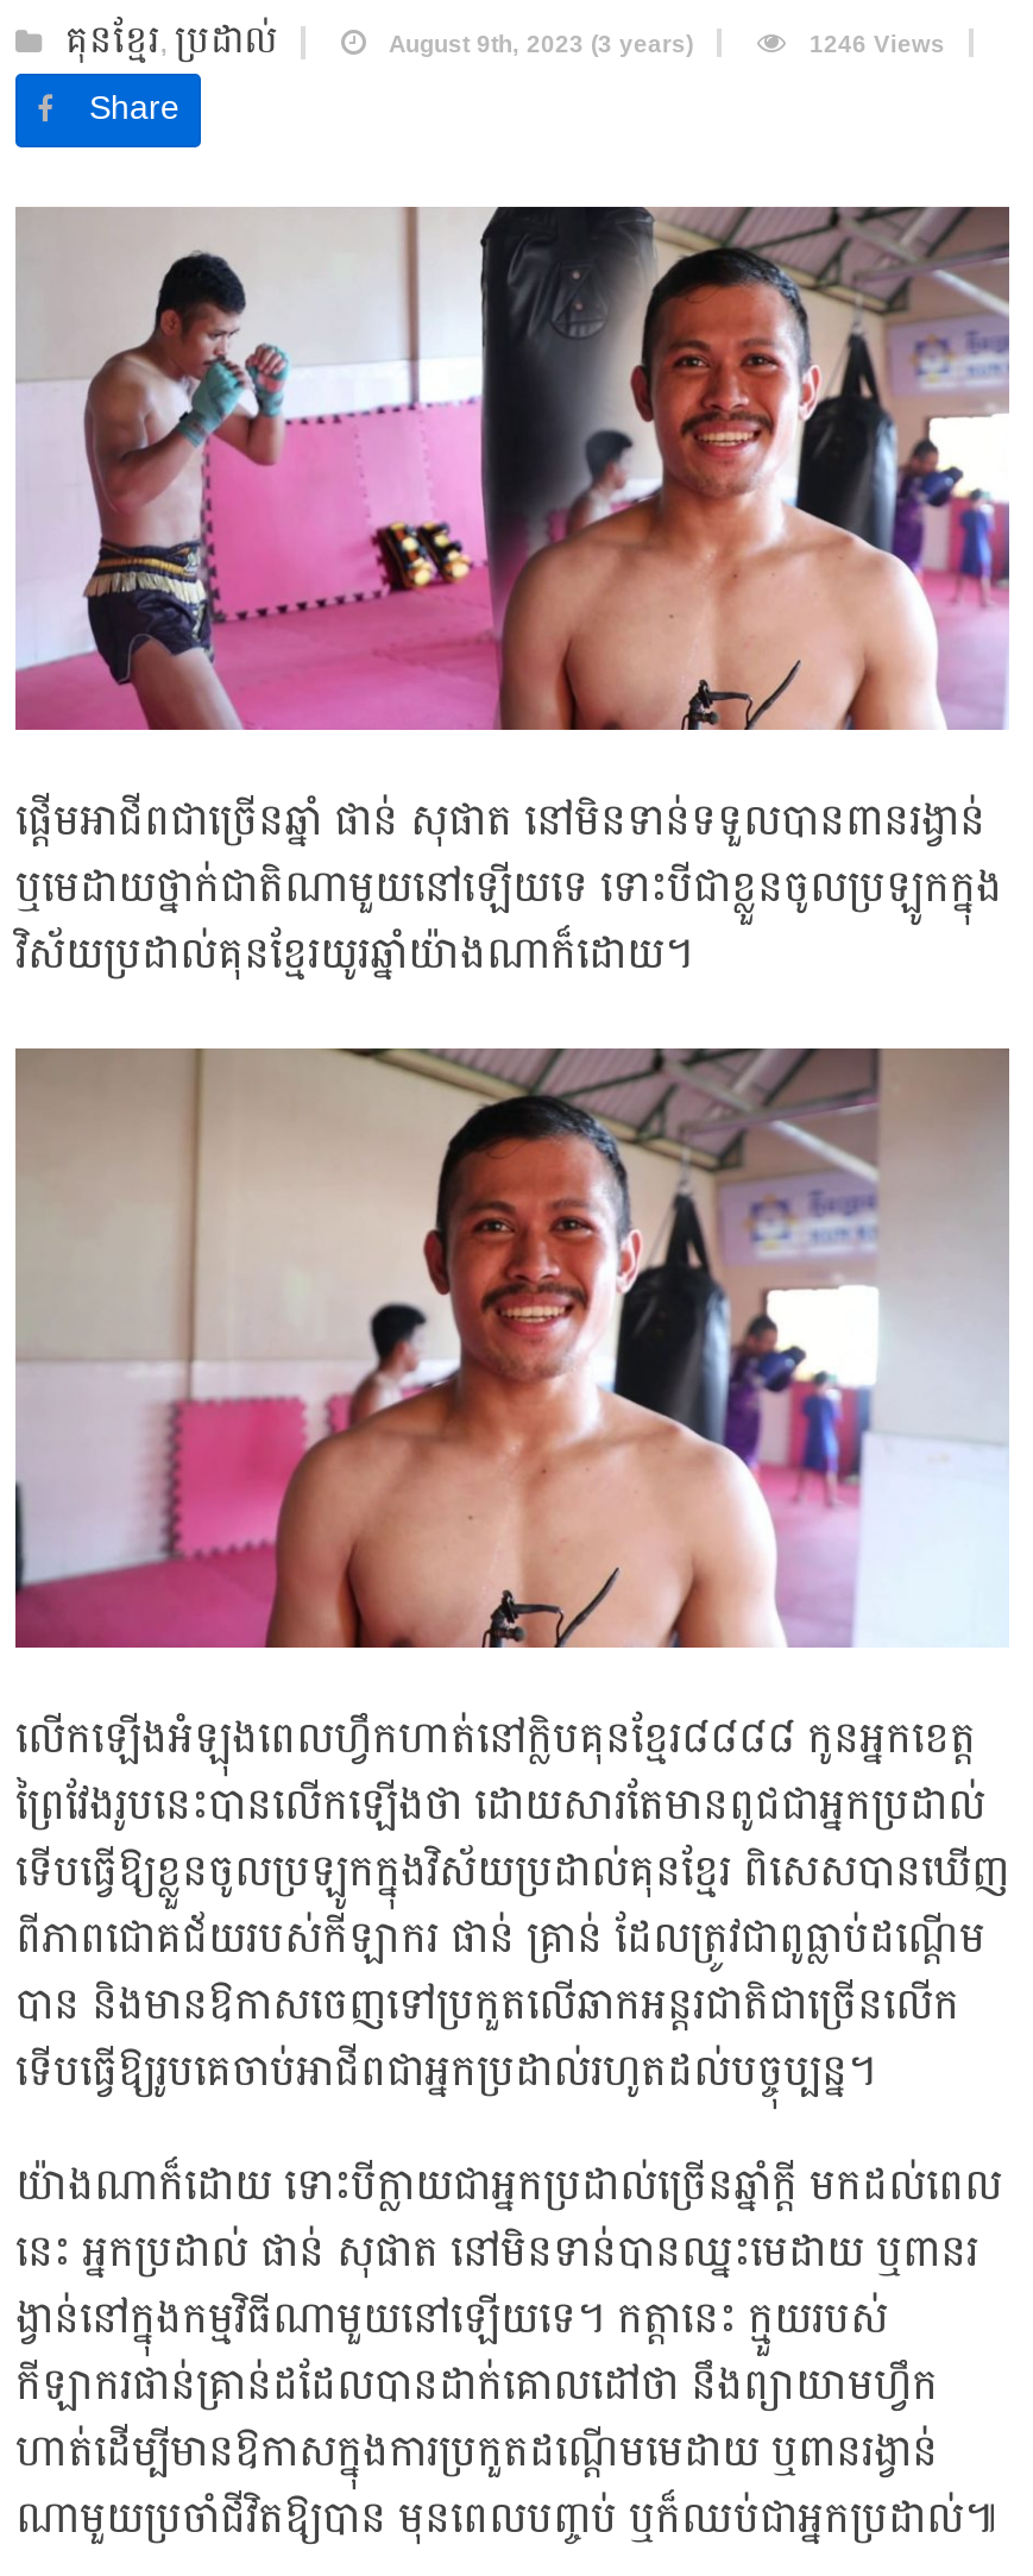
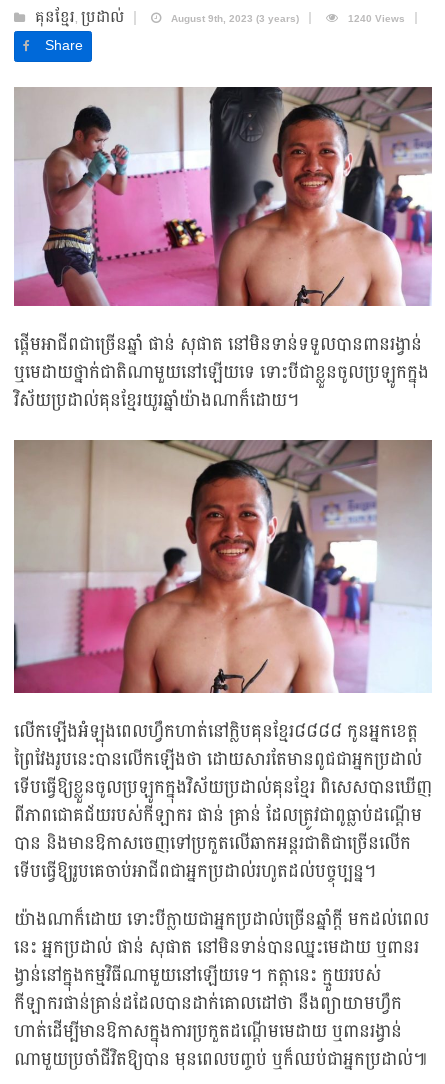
[810,24,945,67] 1246 Views -> [348,10,405,28] 1240 Views

